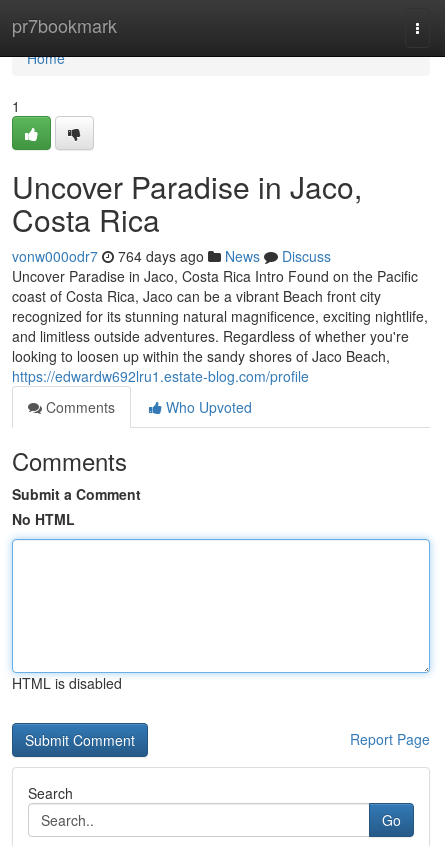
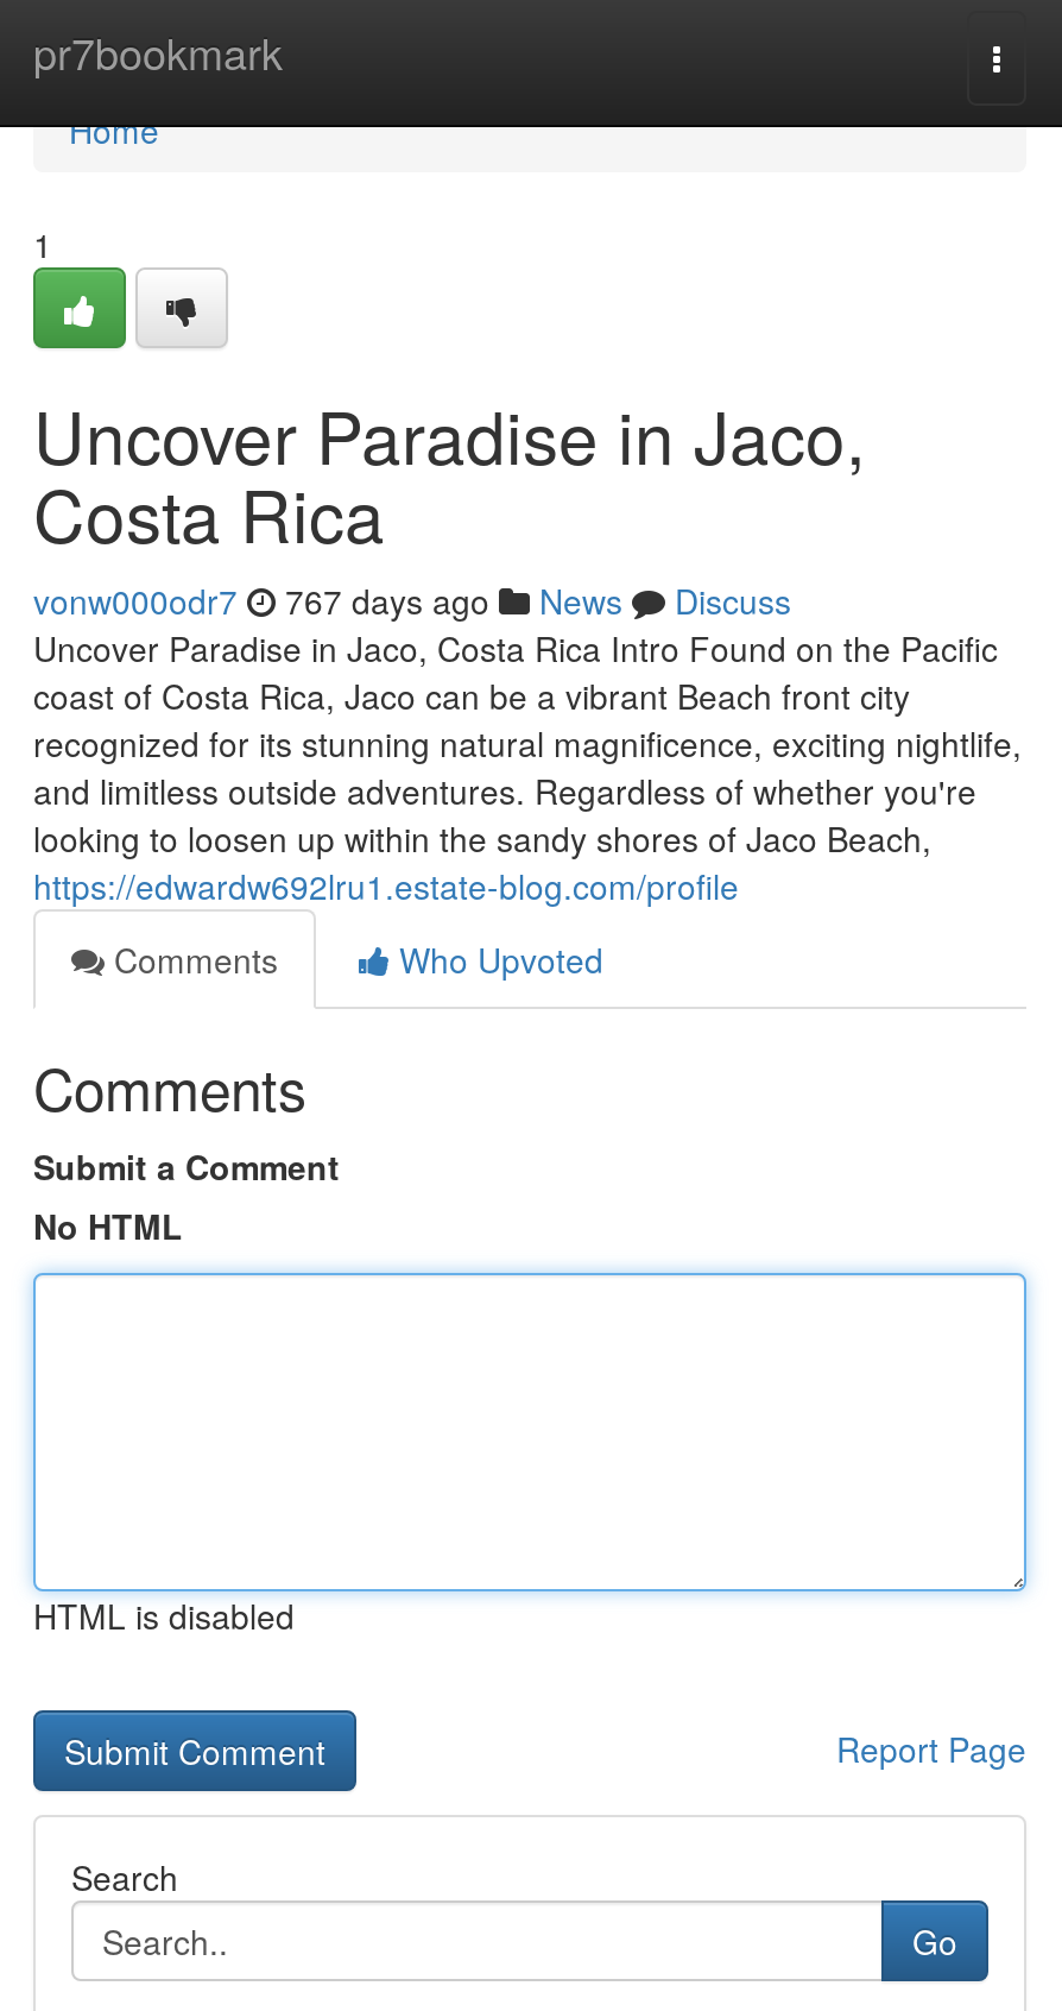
[12,246,331,266] vonw000odr7 764 days ago News Discuss -> [33,576,791,624] vonw000odr7 767 days ago News Discuss

